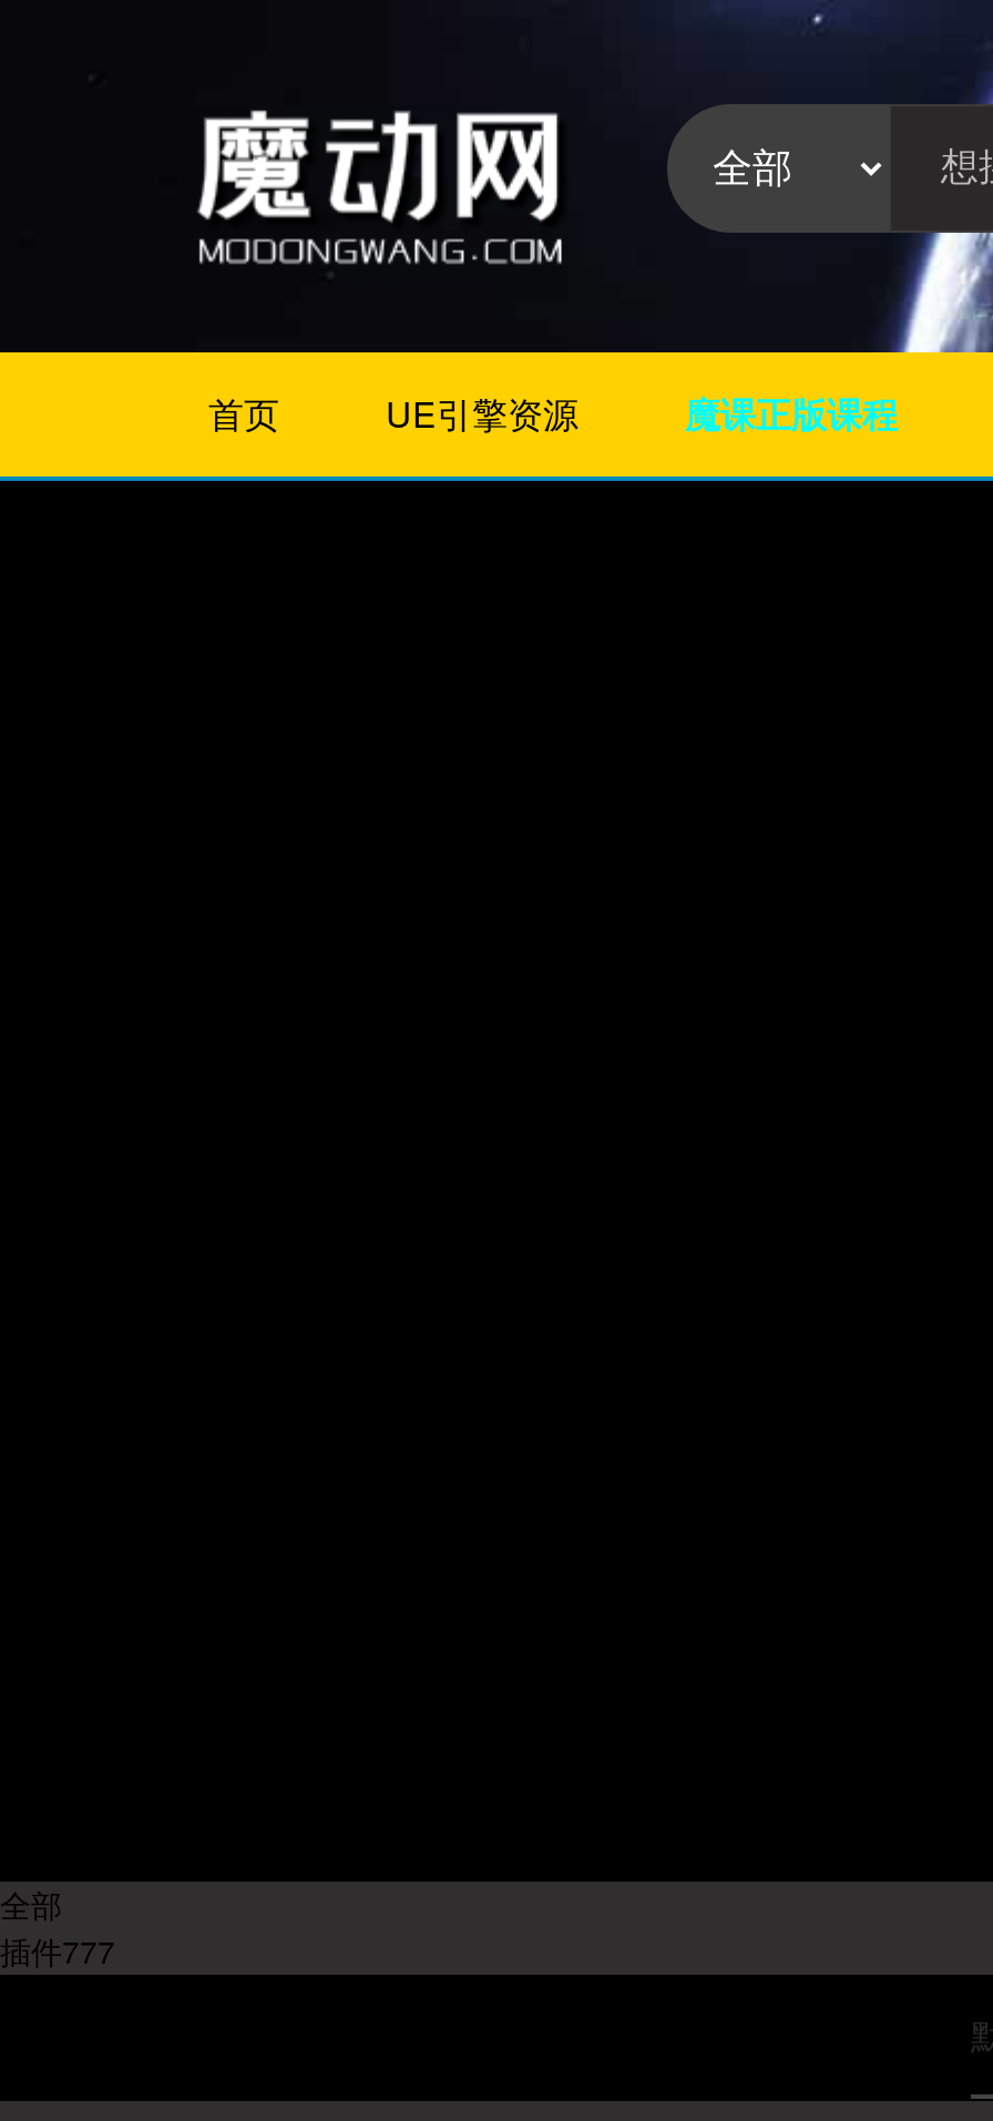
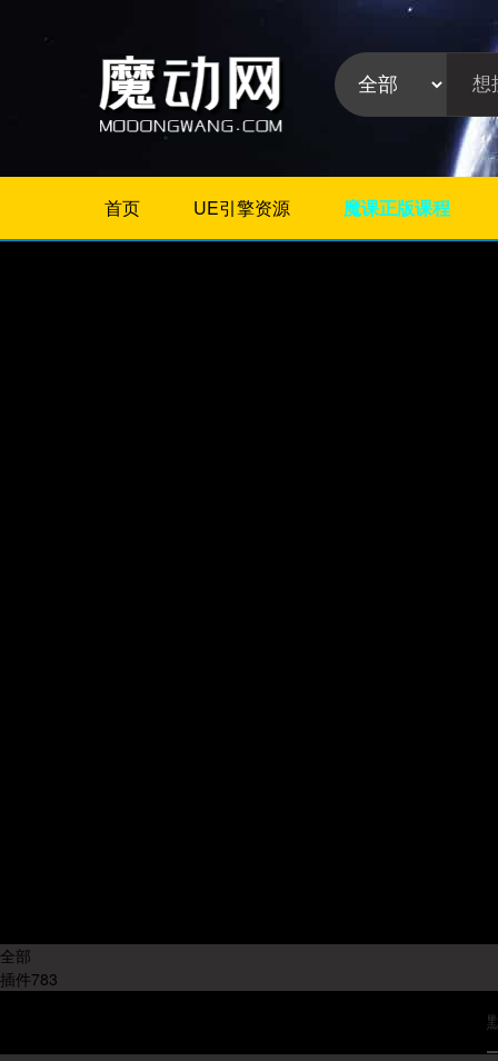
[0,1928,115,1973] 插件777 -> [0,968,58,990] 插件783

